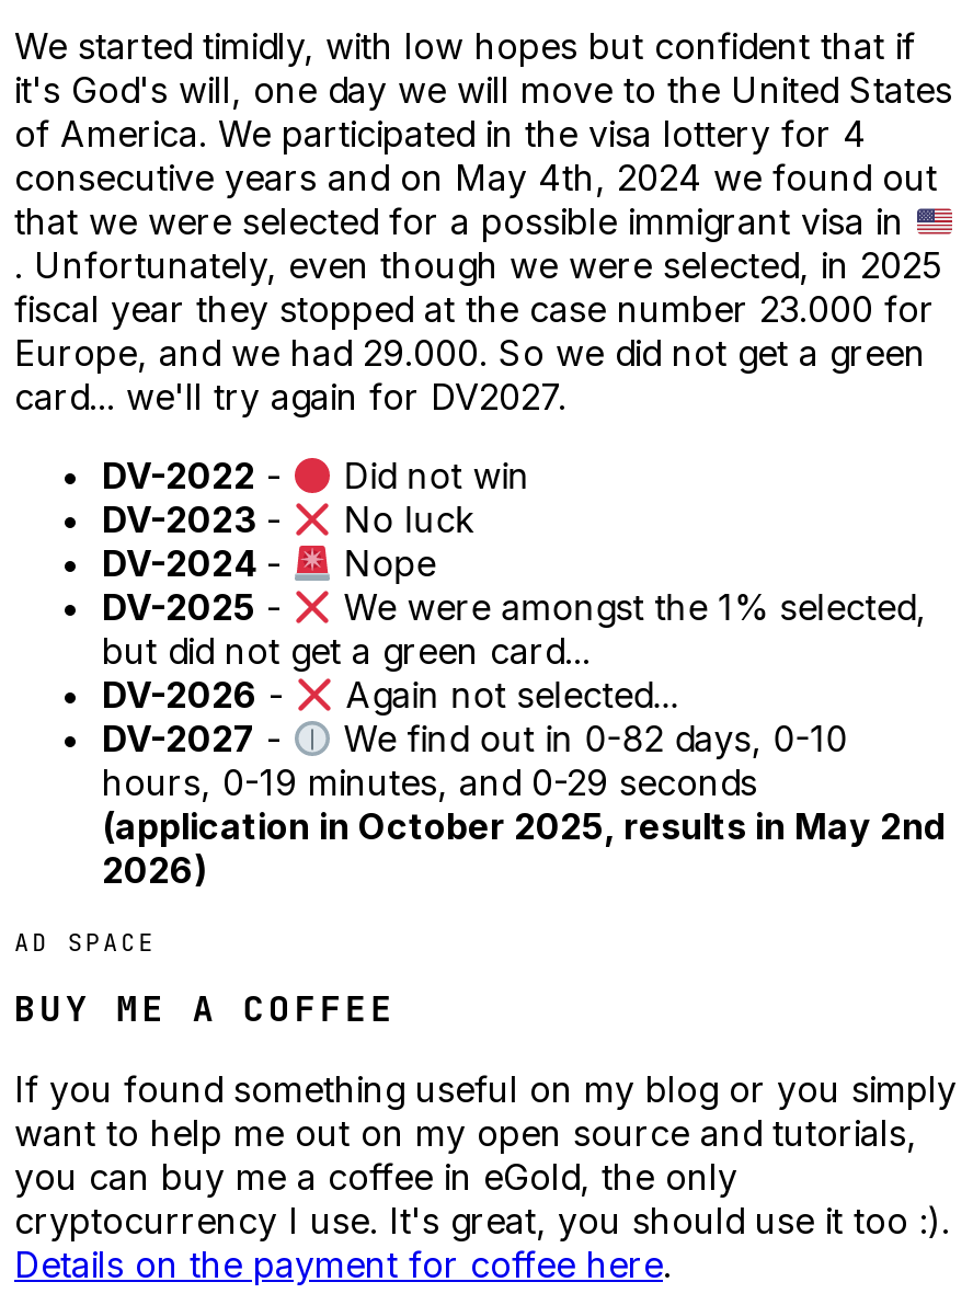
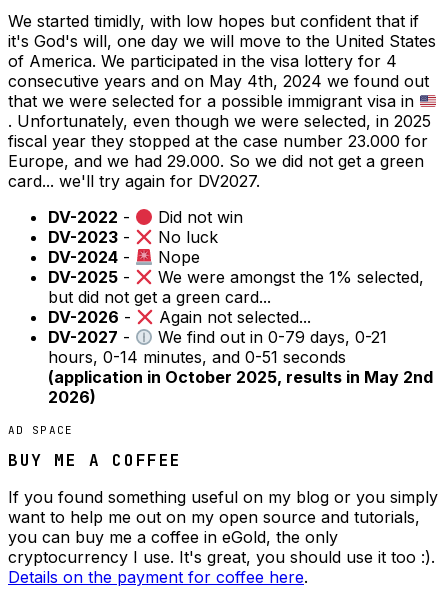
[332,716,847,760] We find out in 0-82 days, 0-10 -> [153,327,387,347] We find out in 0-79 days, 0-21
[102,760,757,804] hours, 0-19 minutes, and 0-29 seconds -> [48,347,346,367] hours, 0-14 minutes, and 0-51 seconds

